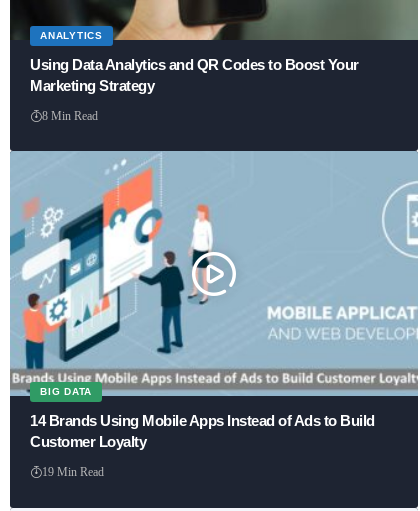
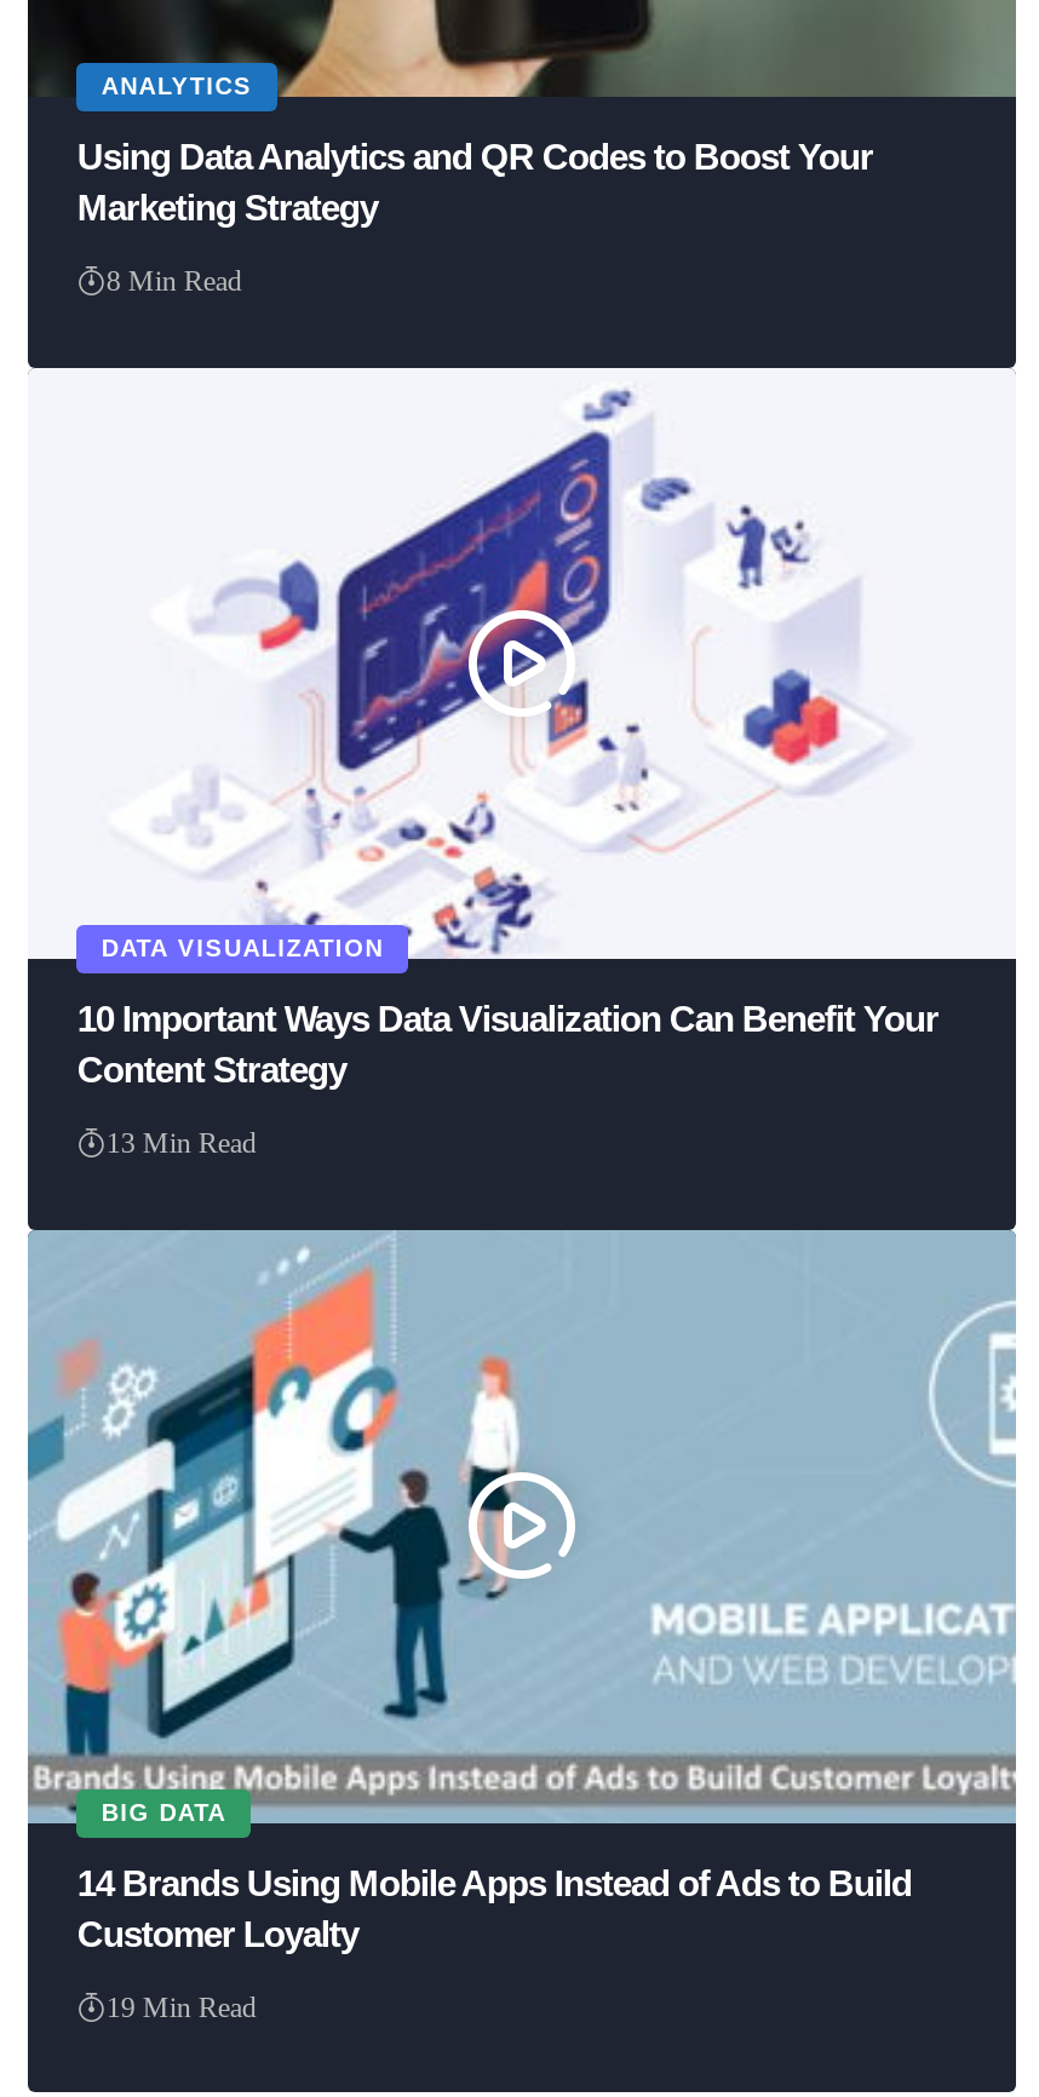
none -> [28,370,1016,1160] [image] | DATA VISUALIZATION | 10 Important Ways Data Visualization Can Benefit Your | Content Strategy | 13 Min Read

